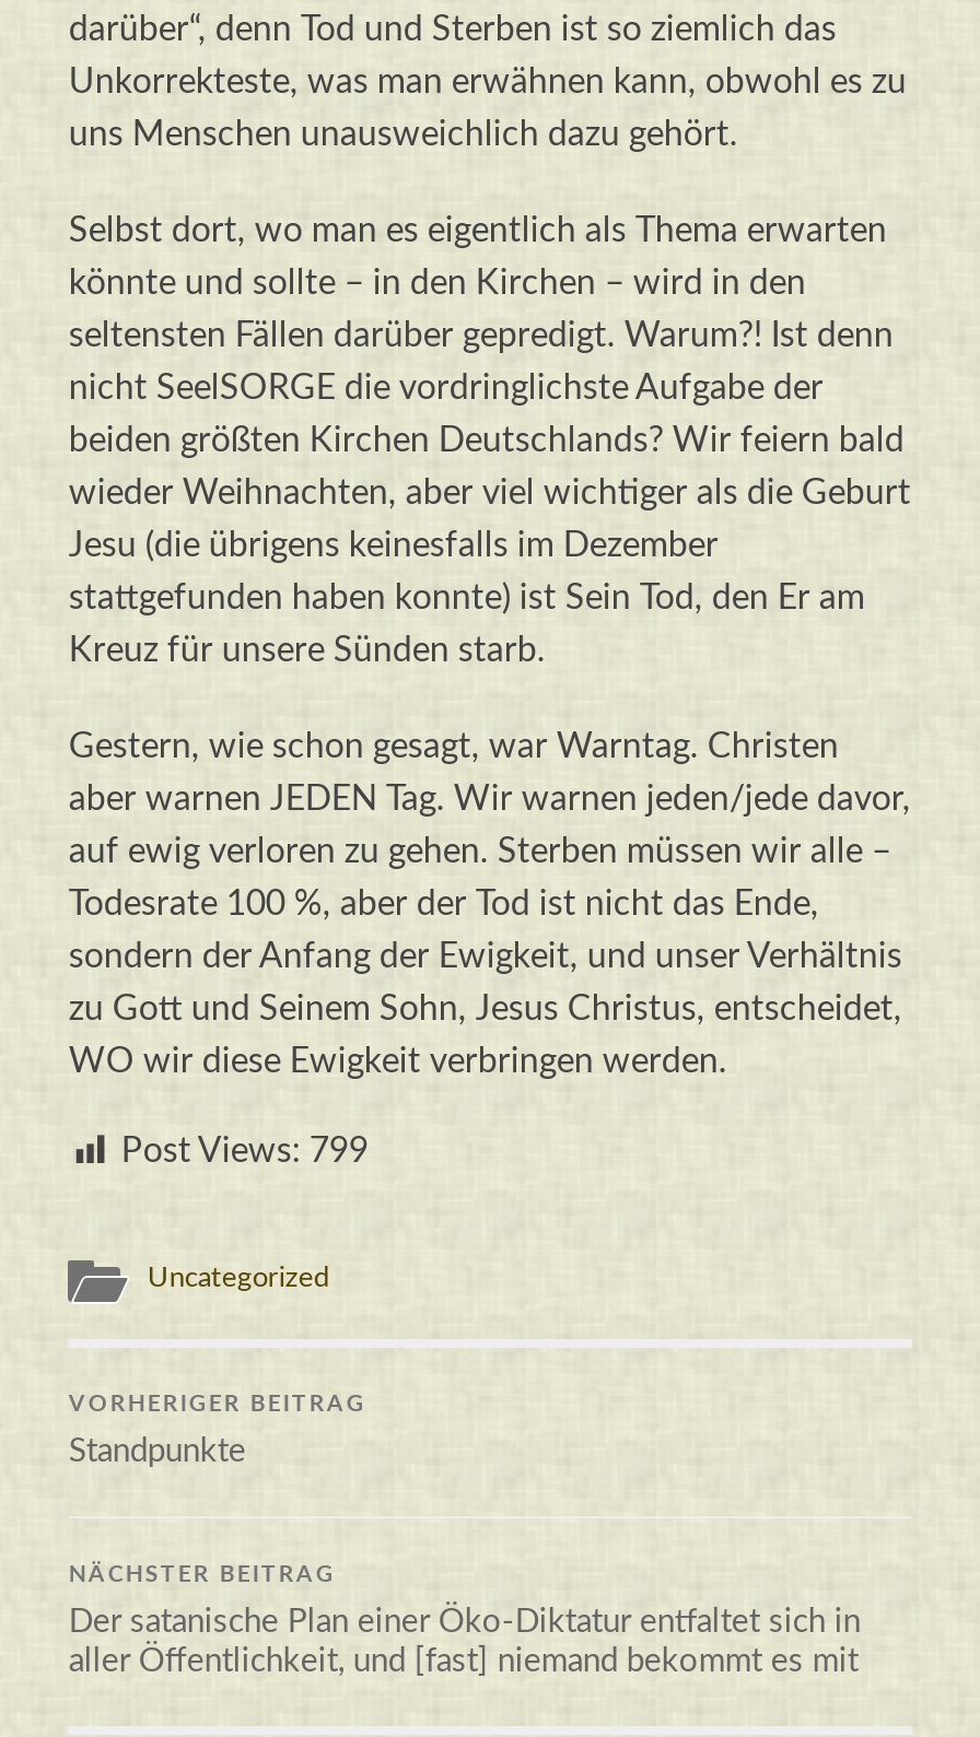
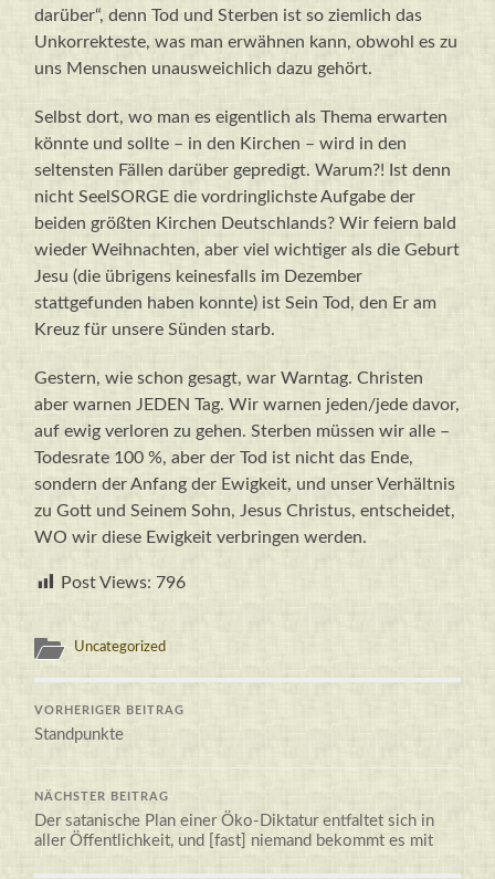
[121,1133,368,1168] Post Views: 799 -> [61,573,186,591] Post Views: 796

